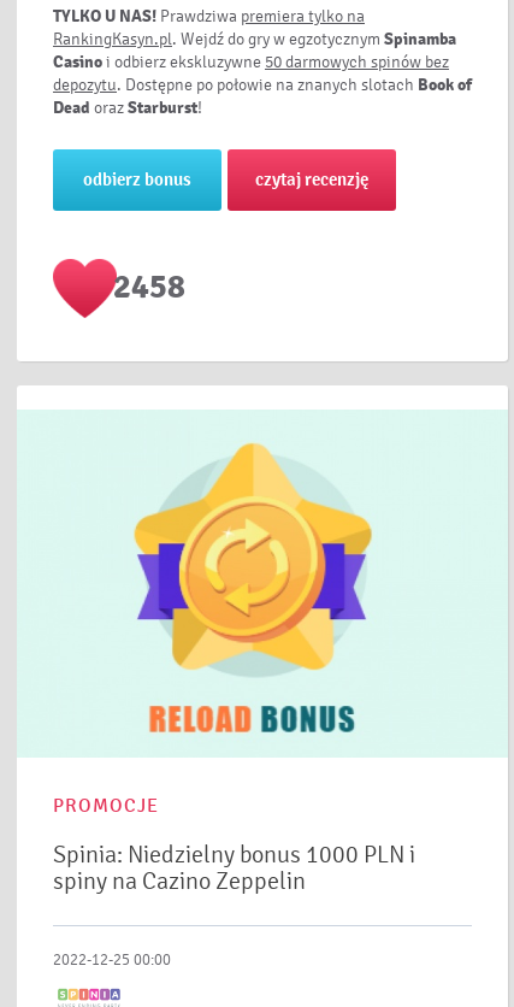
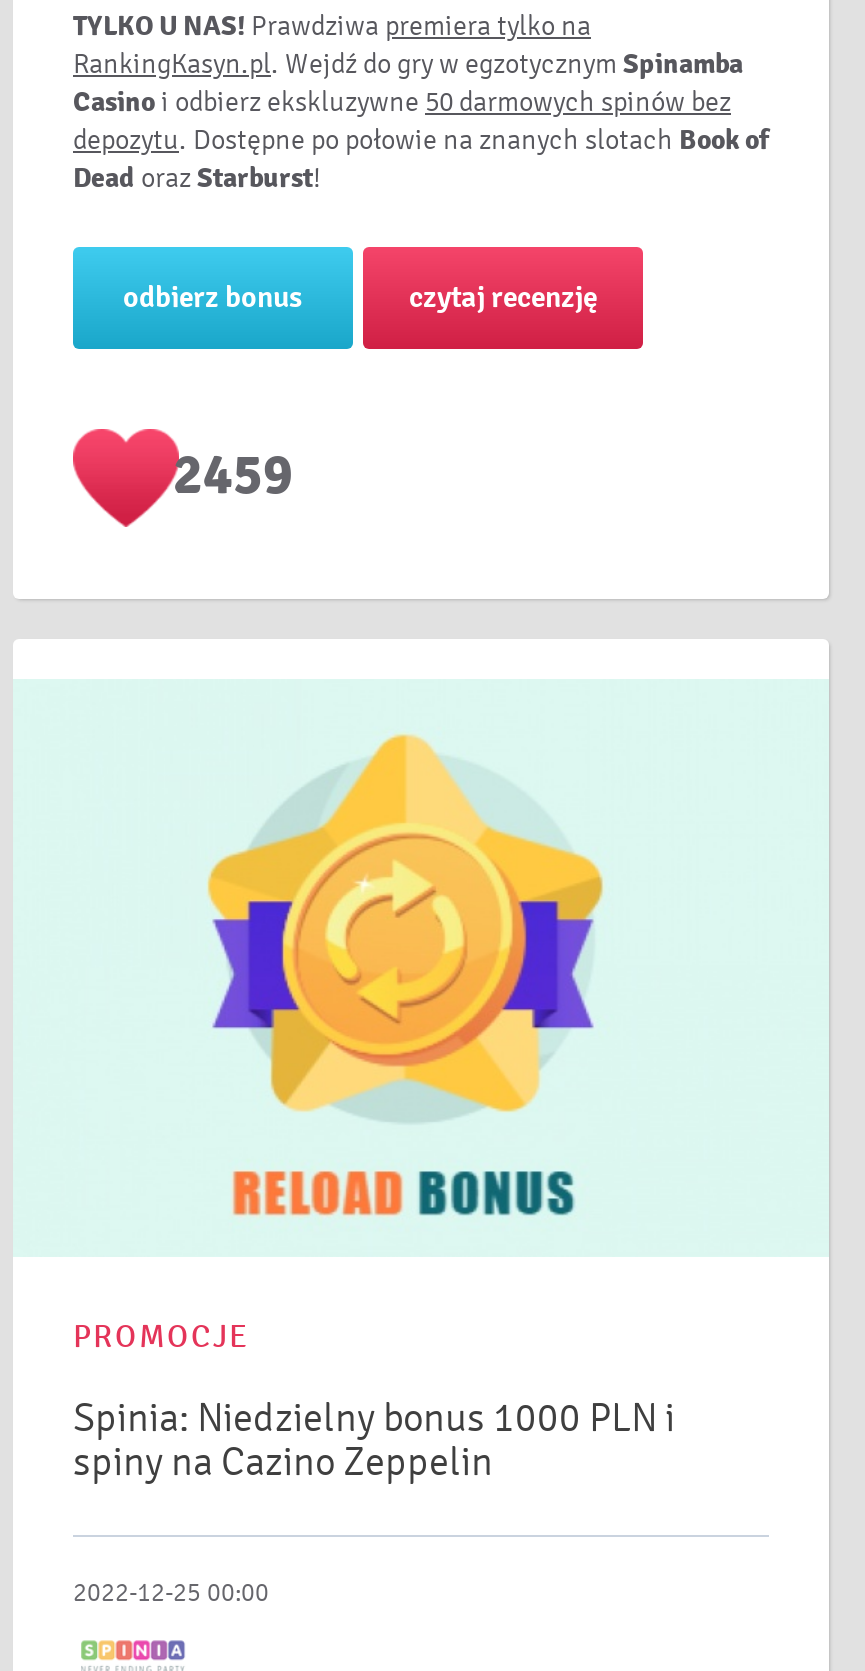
[113,266,185,307] 2458 -> [173,441,293,509] 2459

